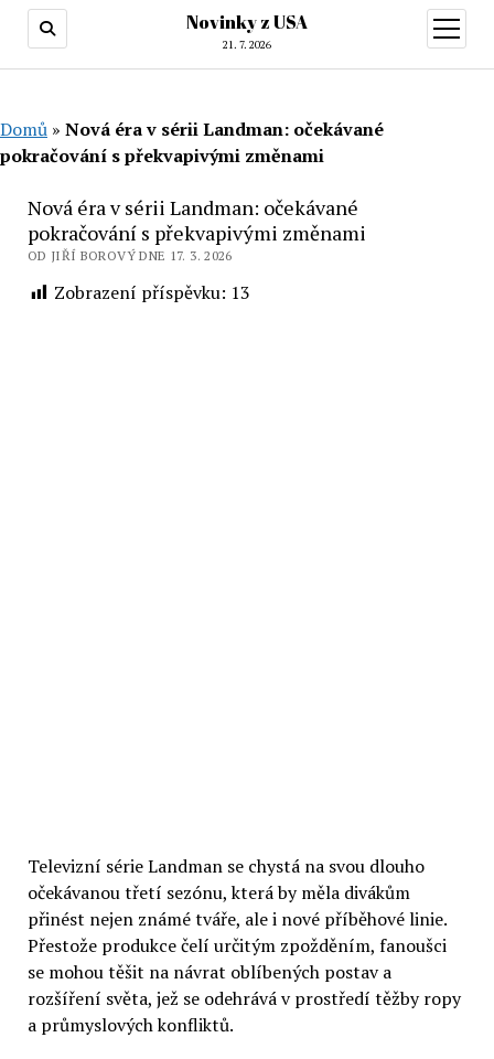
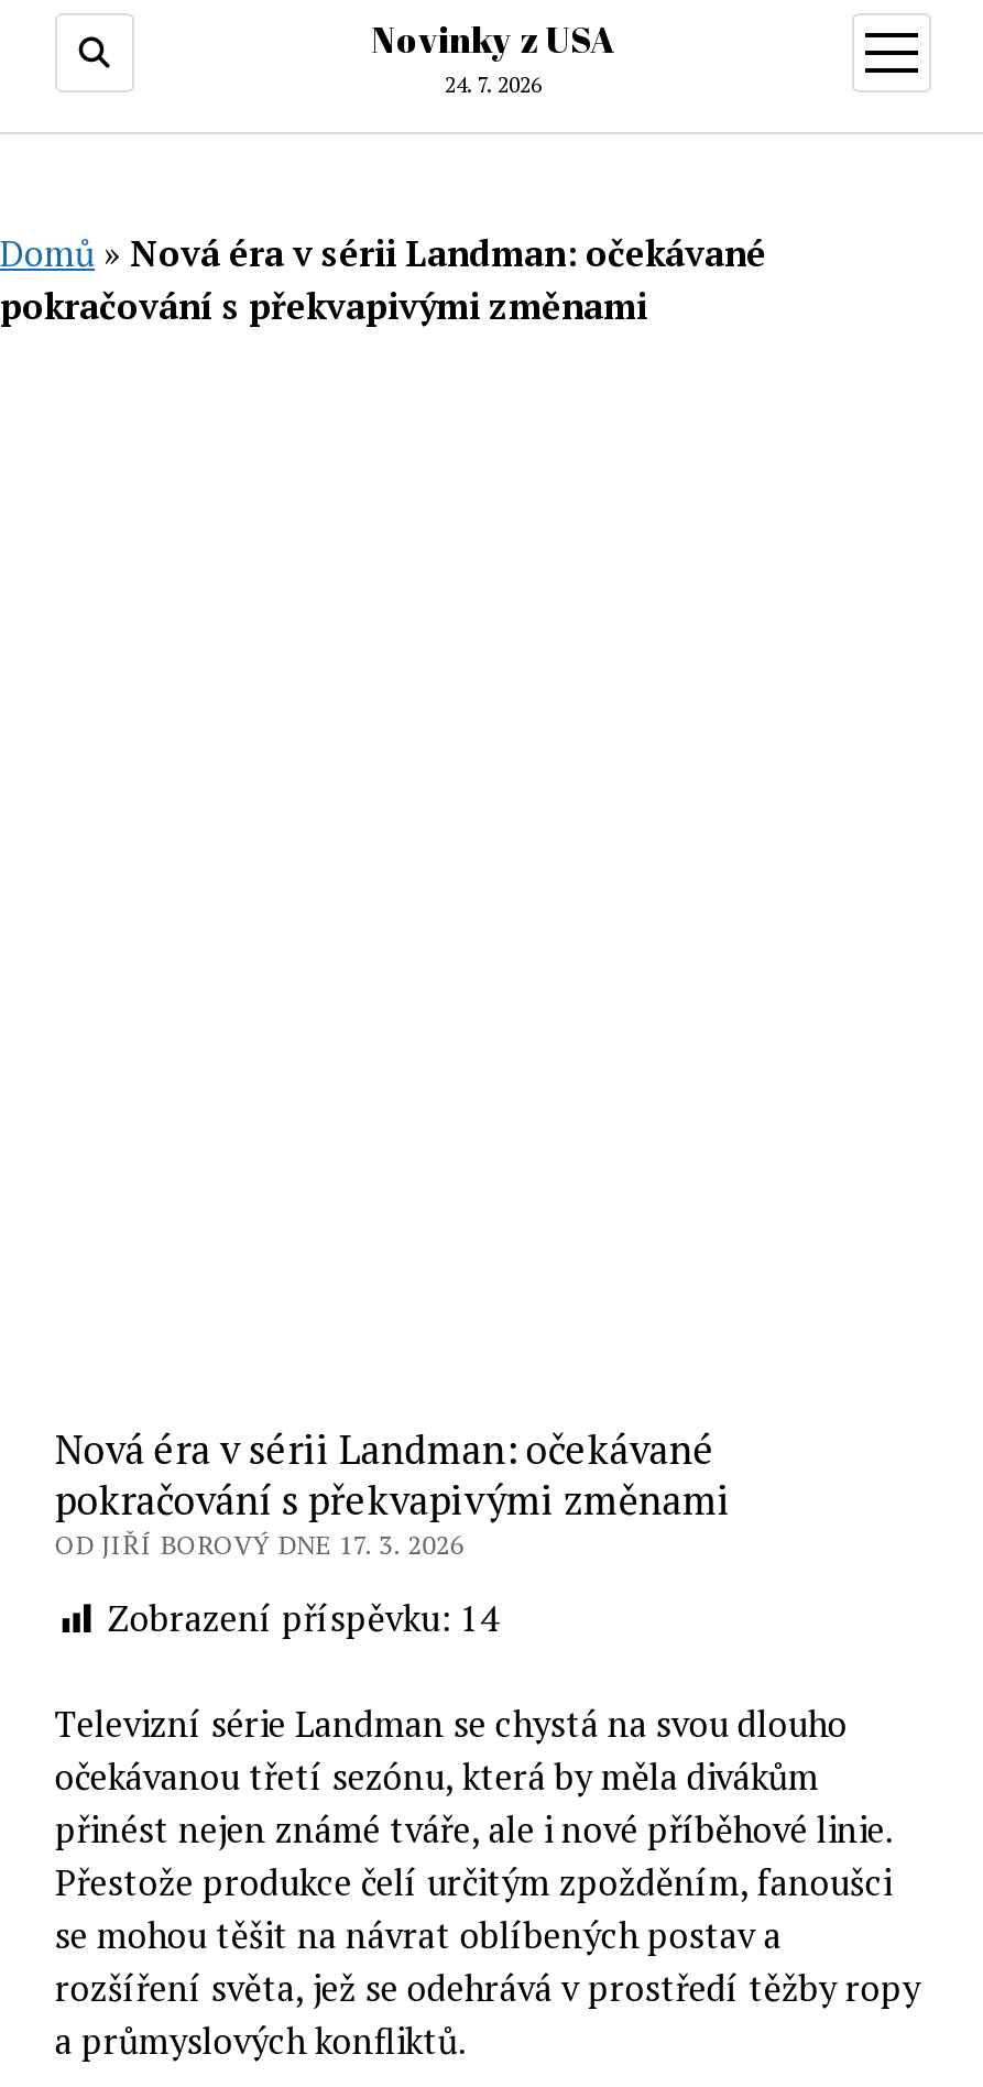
[223,38,271,52] 21. 7. 2026 -> [445,70,542,99] 24. 7. 2026
moved [27,194,366,264] -> [55,1422,731,1561]: Nová éra v sérii Landman: očekávané | pokračování s překvapivými změnami | OD JIŘÍ BOROVÝ DNE 17. 3. 2026
[54,280,250,304] Zobrazení příspěvku: 13 -> [108,1594,500,1642] Zobrazení příspěvku: 14

